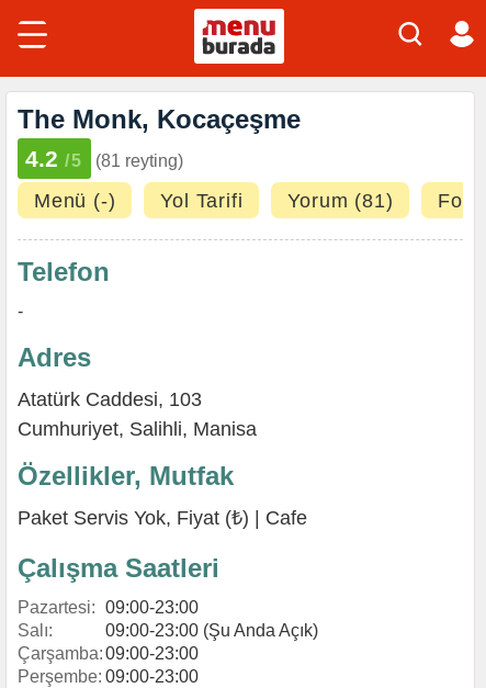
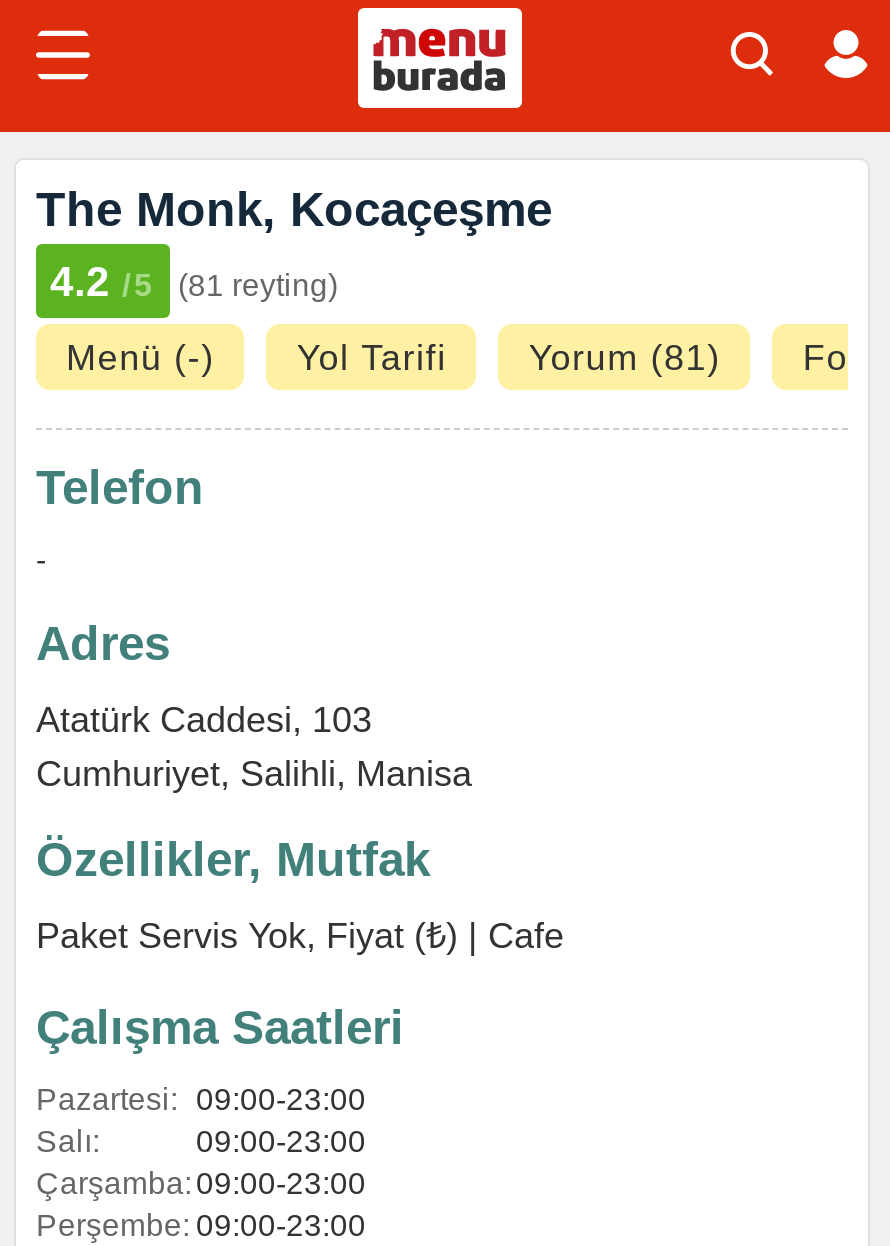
[105,621,318,640] 09:00-23:00 (Şu Anda Açık) -> [196,1124,366,1158] 09:00-23:00

